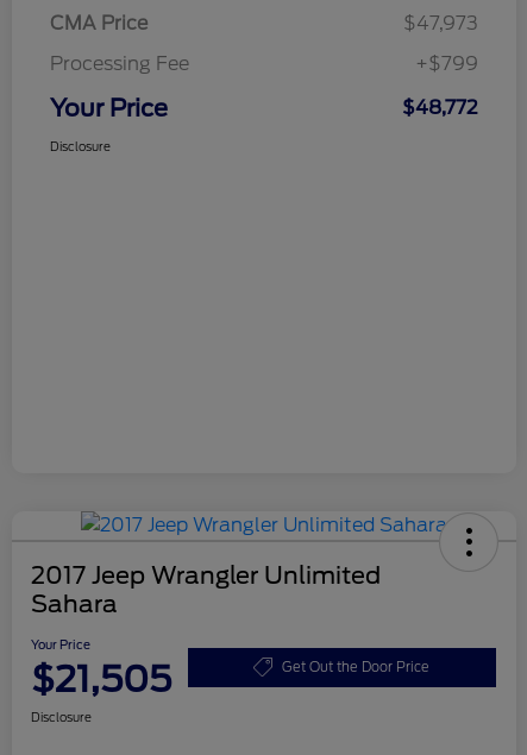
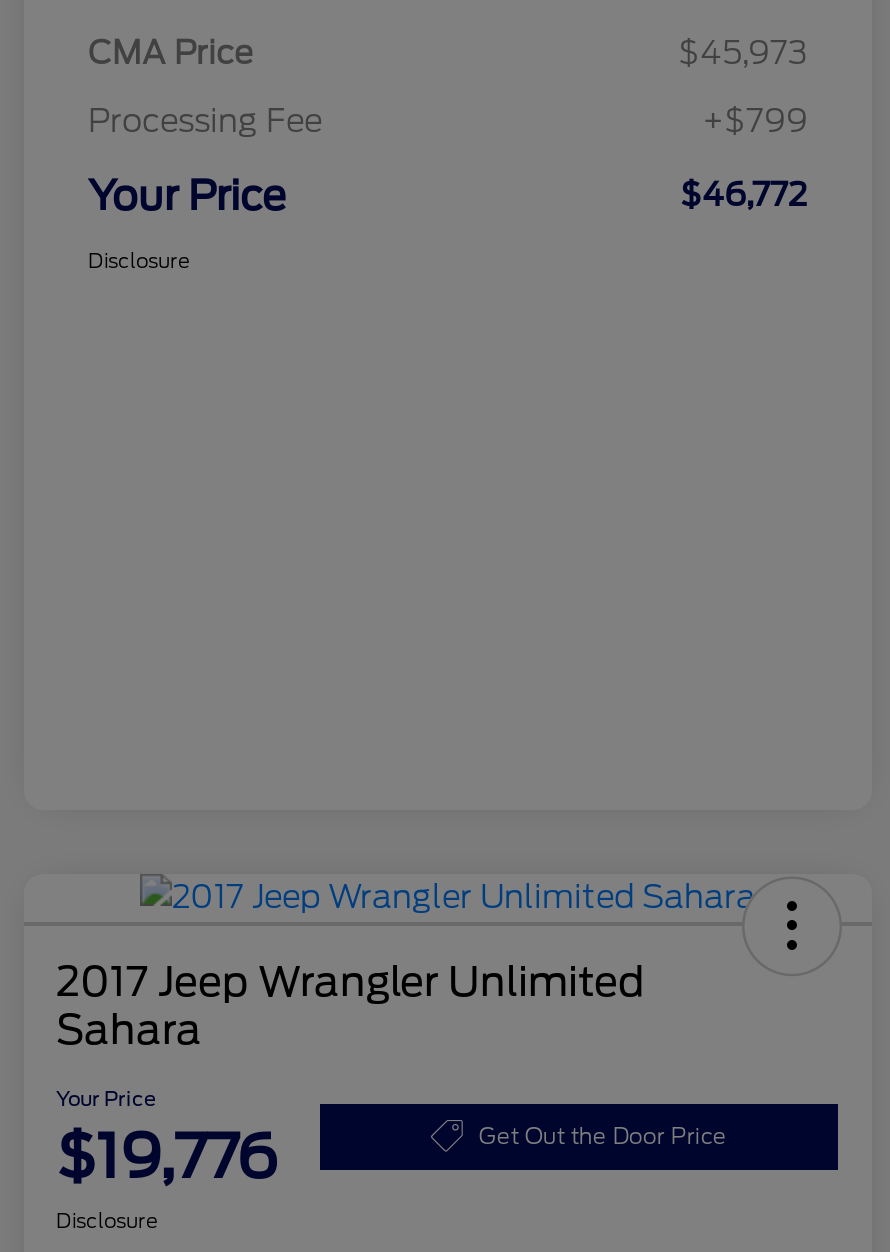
[403,12,478,35] $47,973 -> [678,34,808,72] $45,973
[402,97,478,119] $48,772 -> [680,176,808,214] $46,772
[31,658,171,701] $21,505 -> [56,1120,278,1192] $19,776

